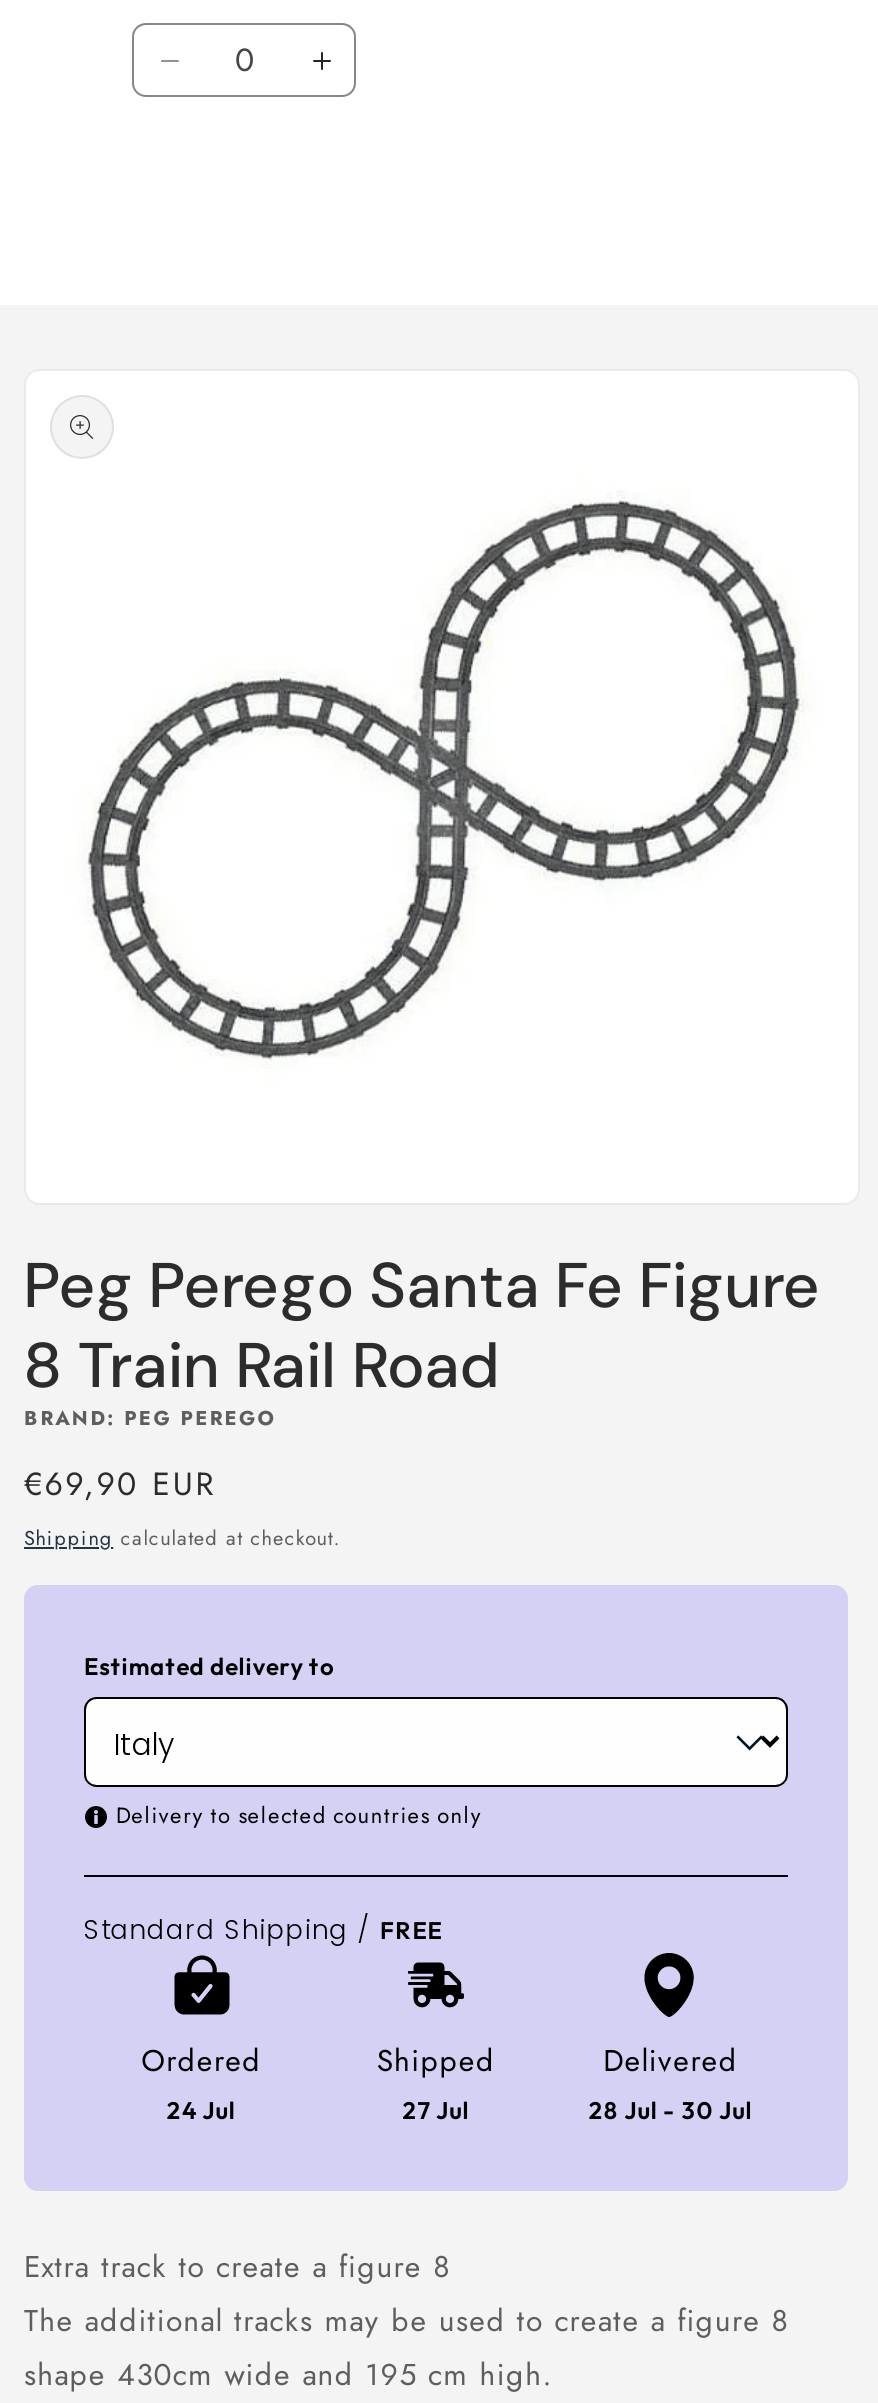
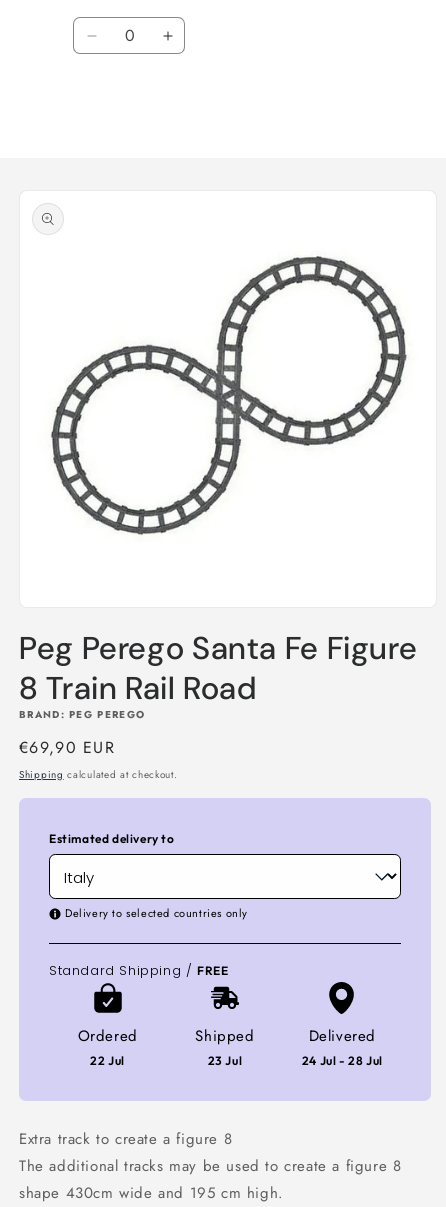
[167,2095,236,2125] 24 Jul -> [90,1053,125,1068] 22 Jul
[402,2095,470,2125] 27 Jul -> [208,1053,242,1068] 23 Jul
[589,2095,753,2125] 28 Jul - 30 Jul -> [302,1053,383,1068] 24 Jul - 28 Jul

